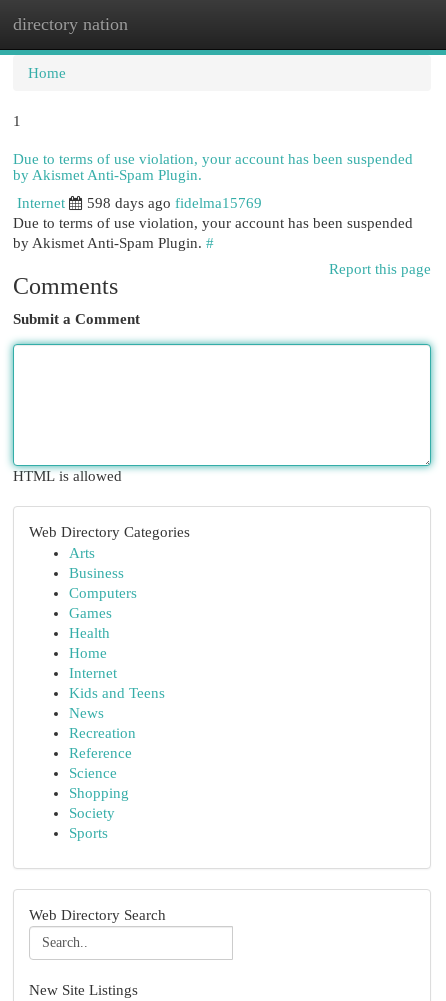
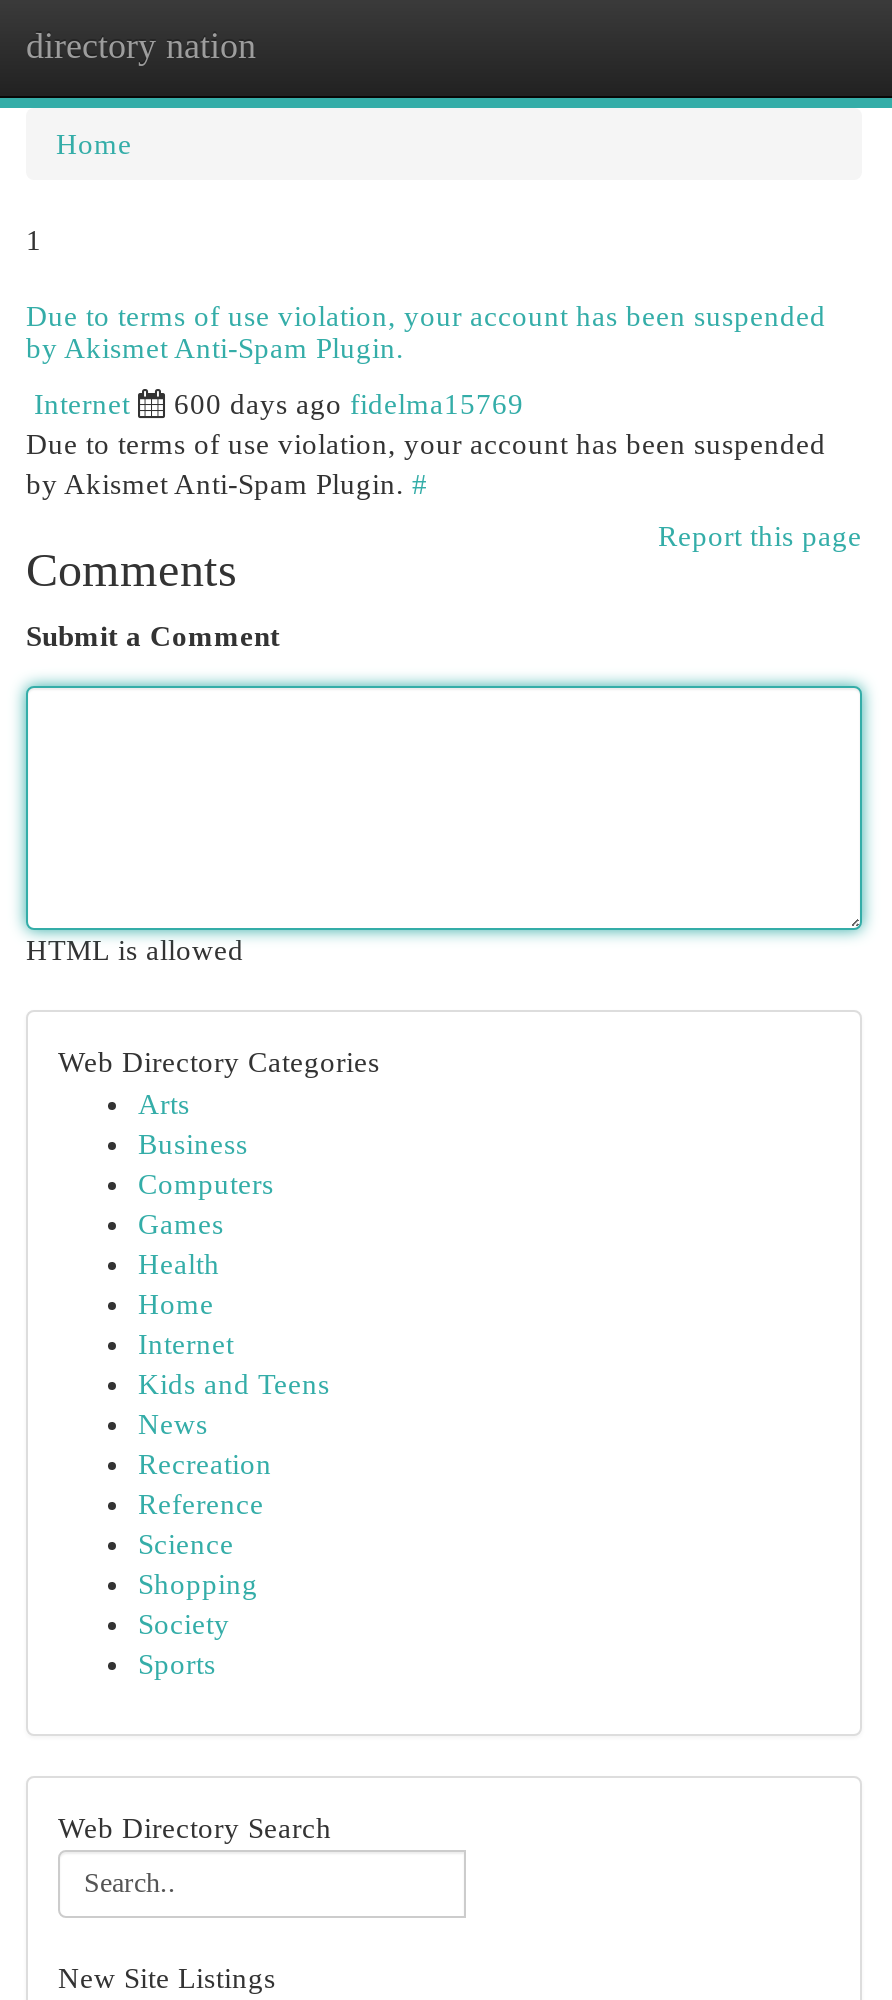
[87,195,262,211] 598 days ago fidelma15769 -> [174,388,524,420] 600 days ago fidelma15769

